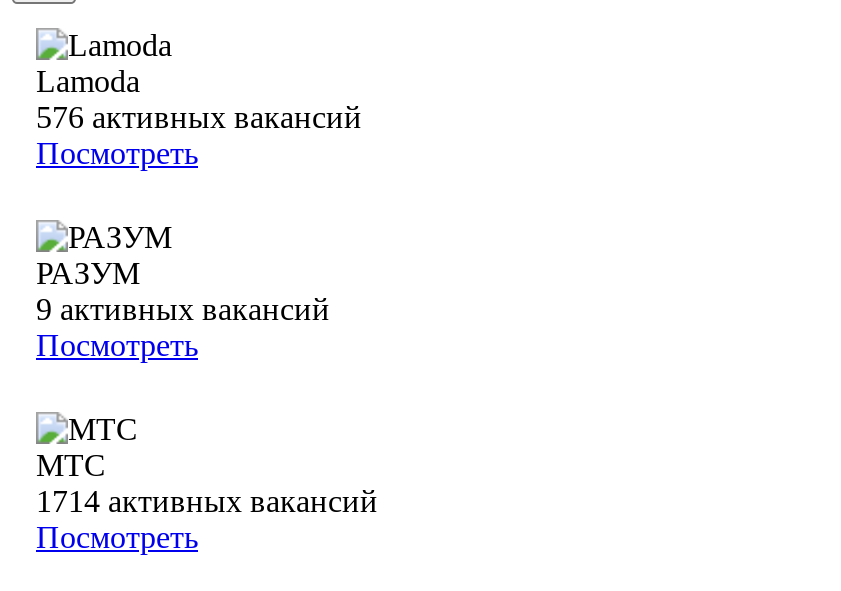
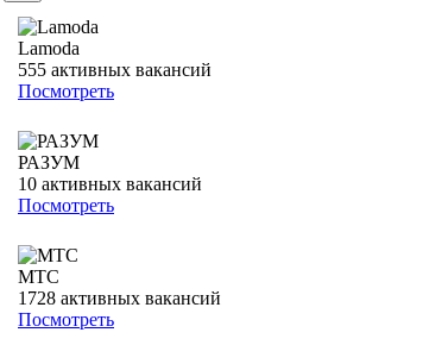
[36,101,362,135] 576 активных вакансий -> [18,60,212,80] 555 активных вакансий
[36,293,330,327] 9 активных вакансий -> [18,174,202,194] 10 активных вакансий
[36,485,378,519] 1714 активных вакансий -> [18,288,221,308] 1728 активных вакансий

